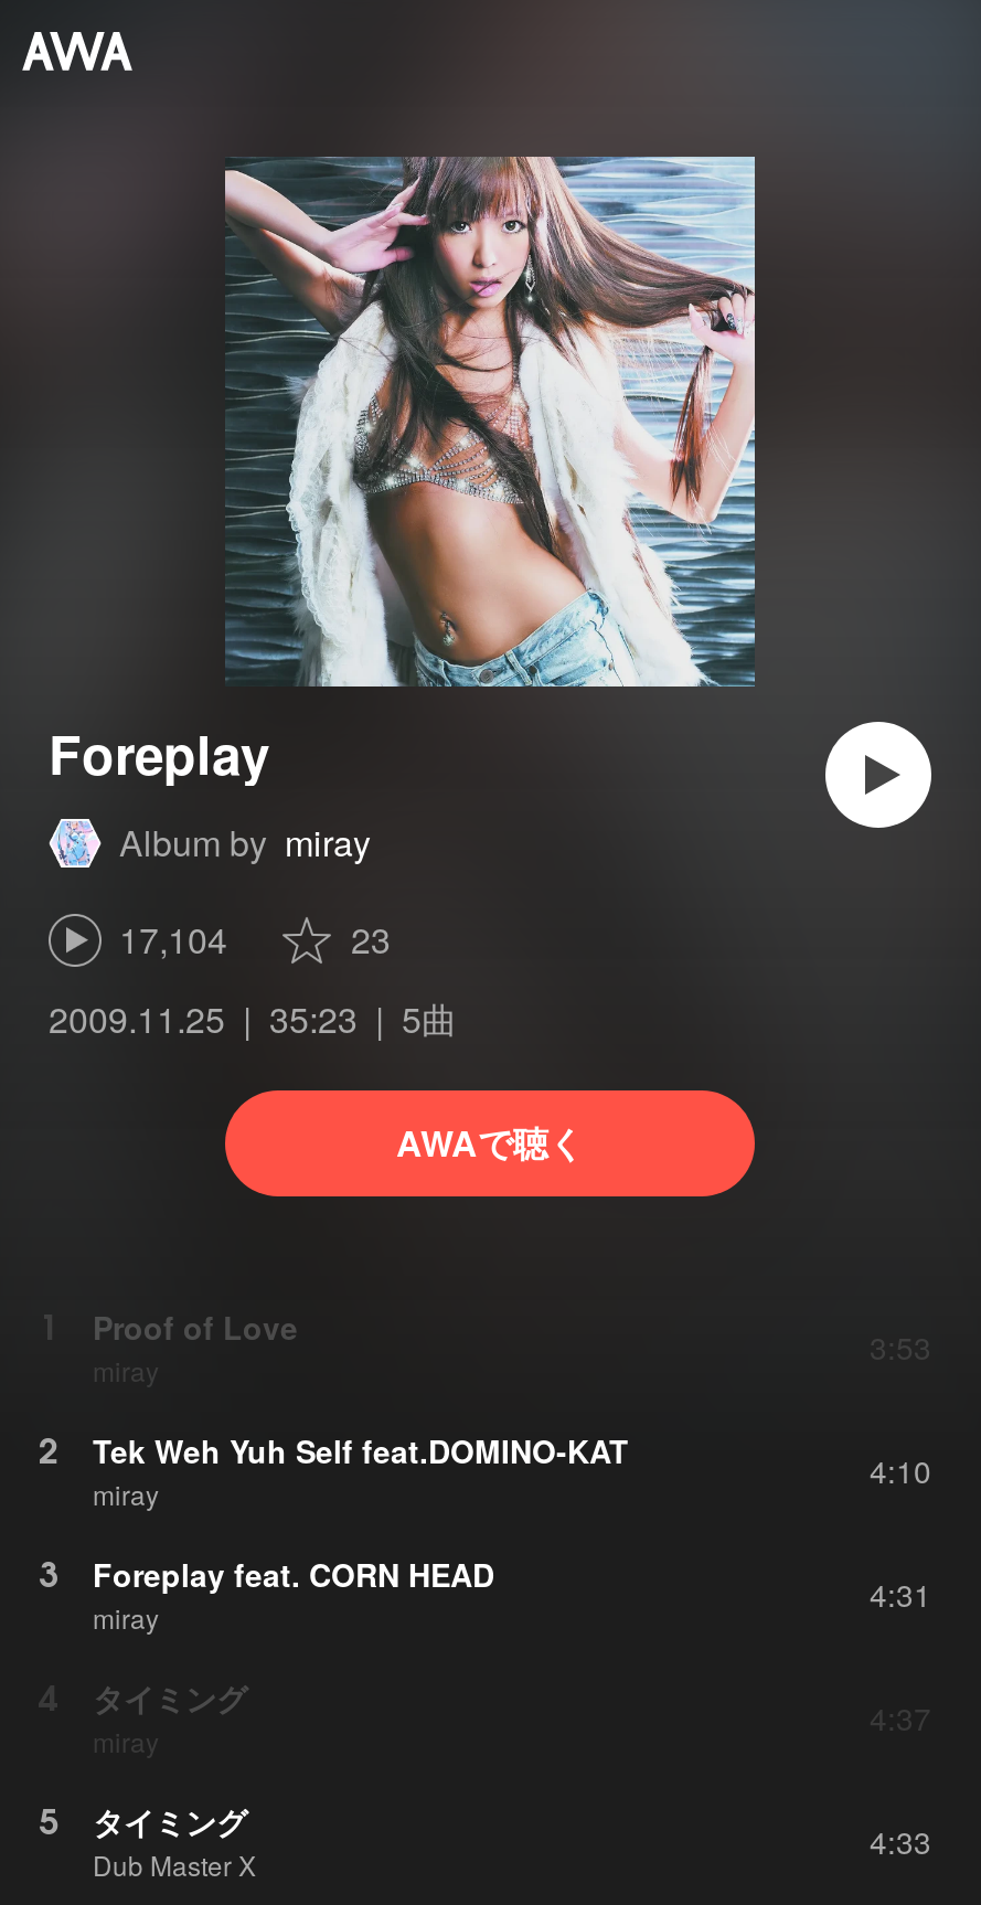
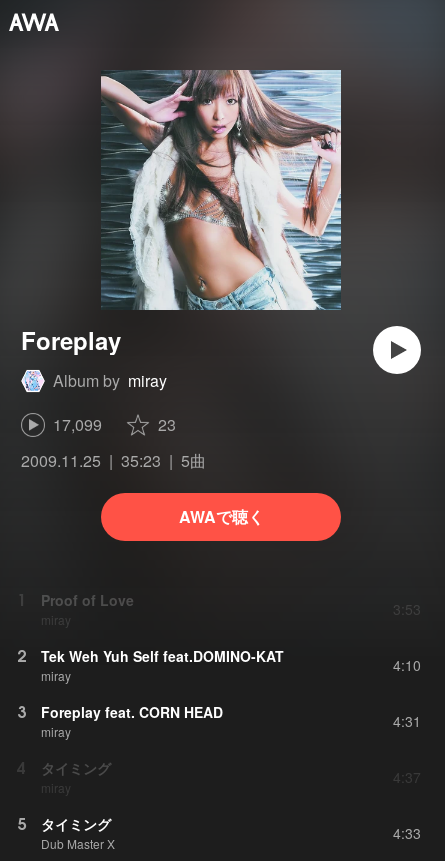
[119,914,227,965] 17,104 -> [53,413,102,436] 17,099

